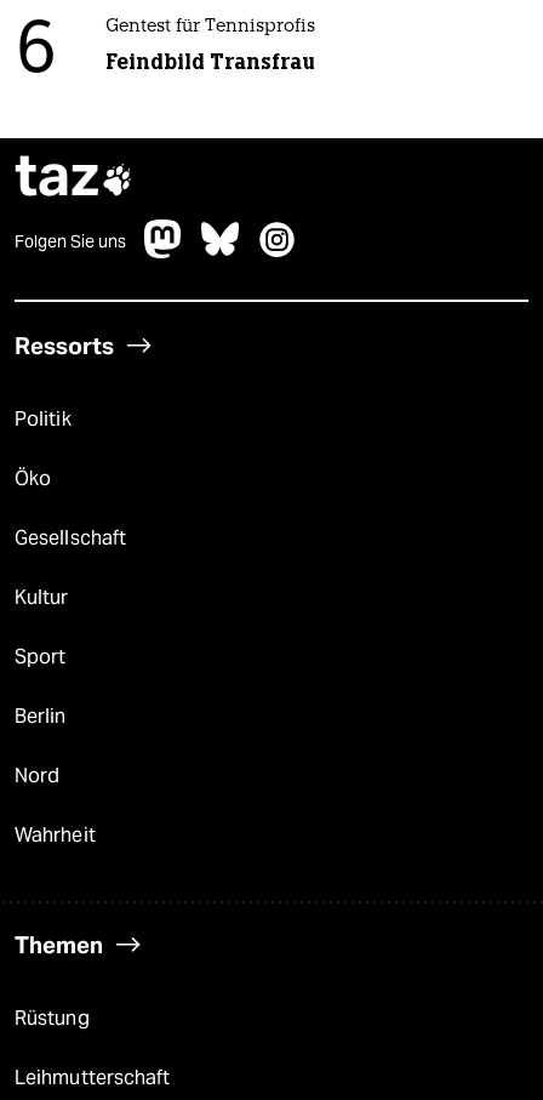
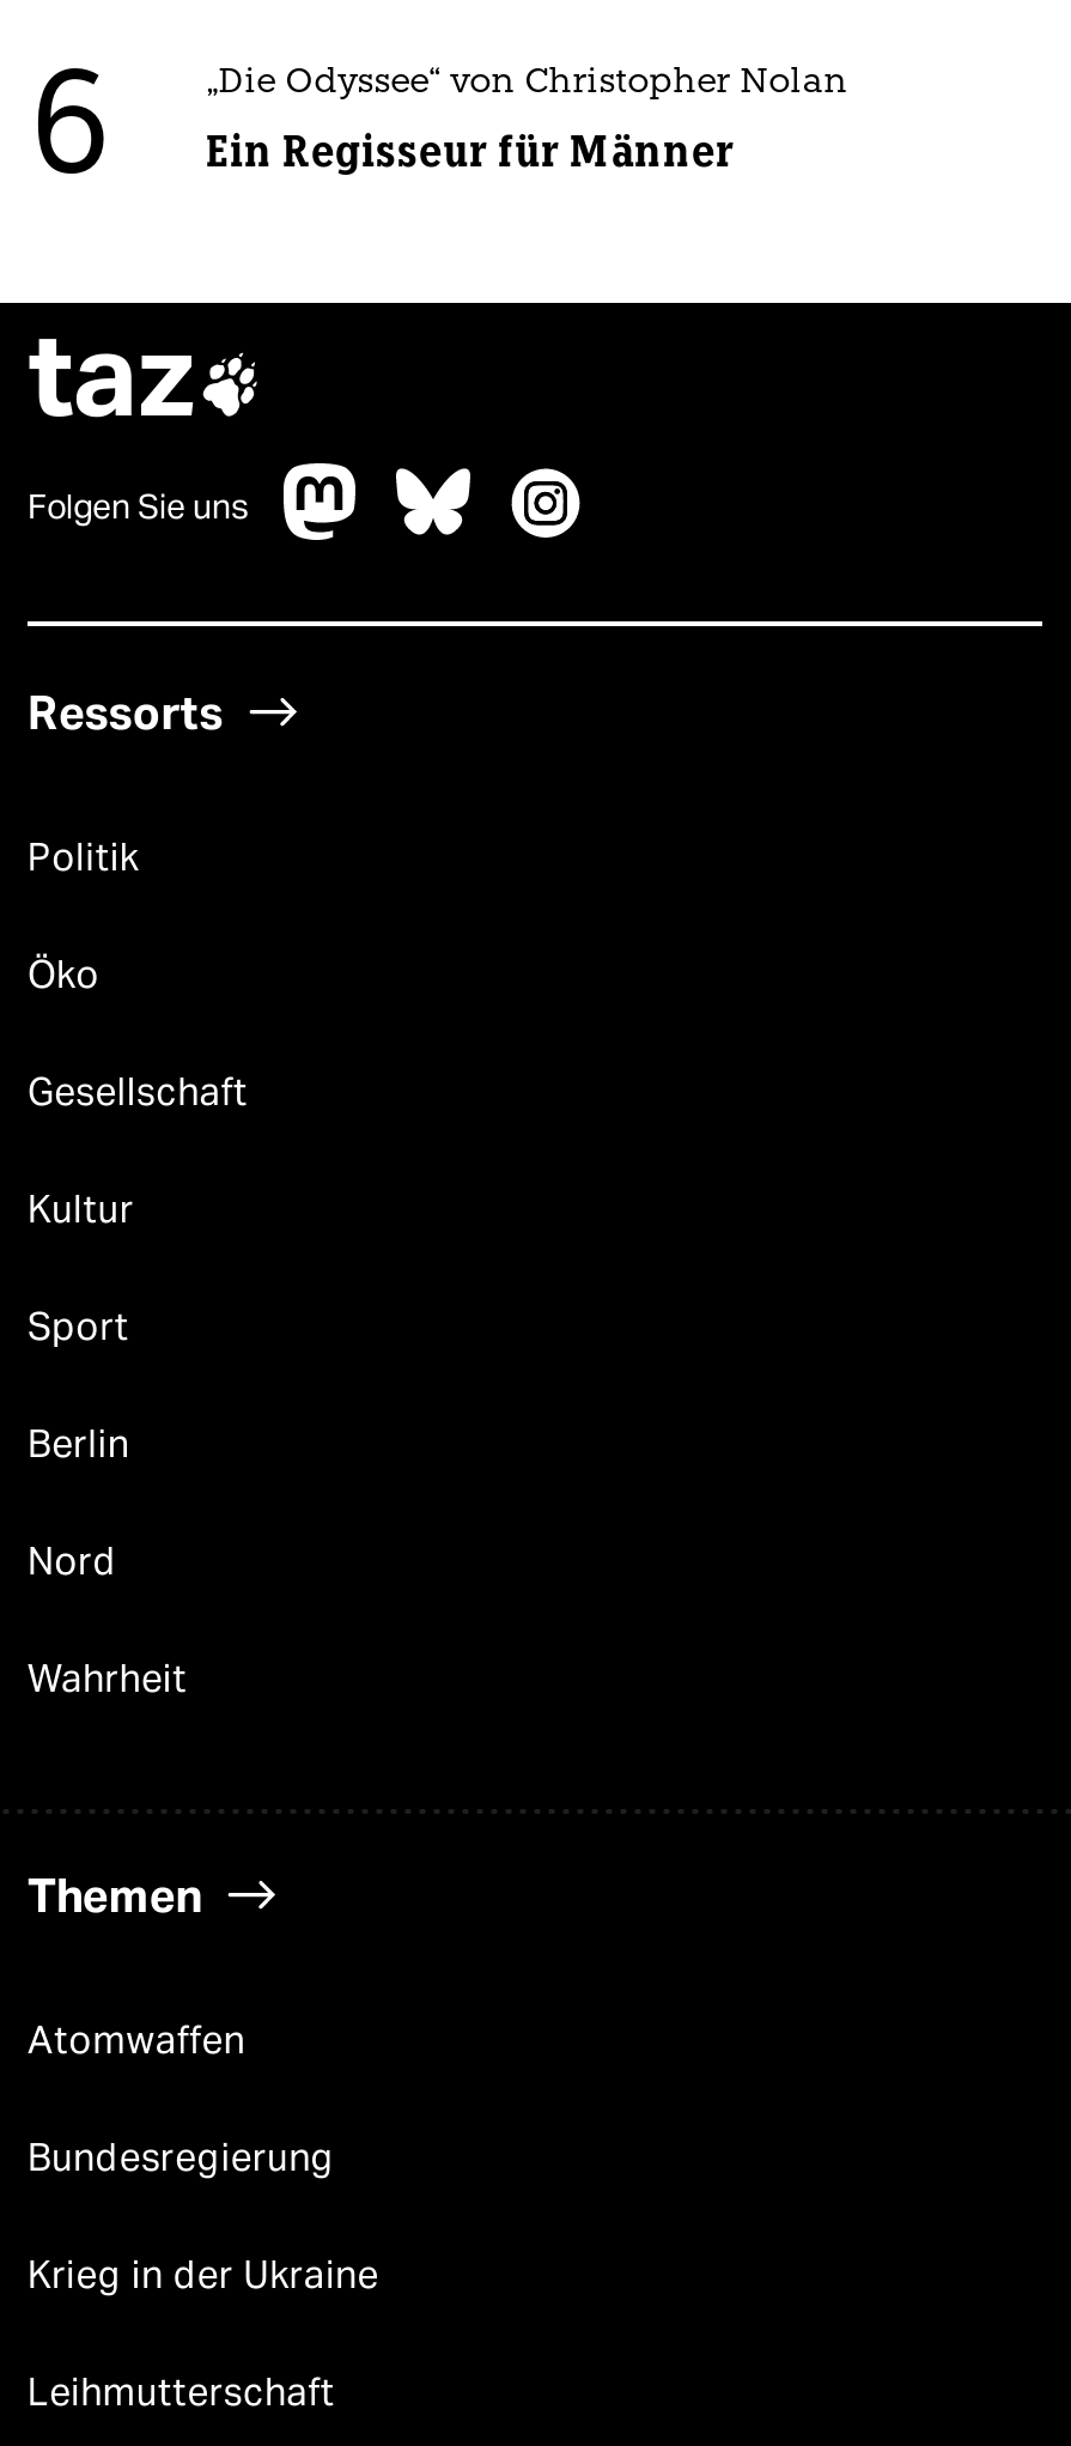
[105,18,315,36] Gentest für Tennisprofis -> [206,65,848,101] „Die Odyssee“ von Christopher Nolan
[105,48,315,75] Feindbild Transfrau -> [206,125,735,178] Ein Regisseur für Männer
[15,1006,89,1029] Rüstung -> [28,2017,379,2297] Atomwaffen | Bundesregierung | Krieg in der Ukraine

